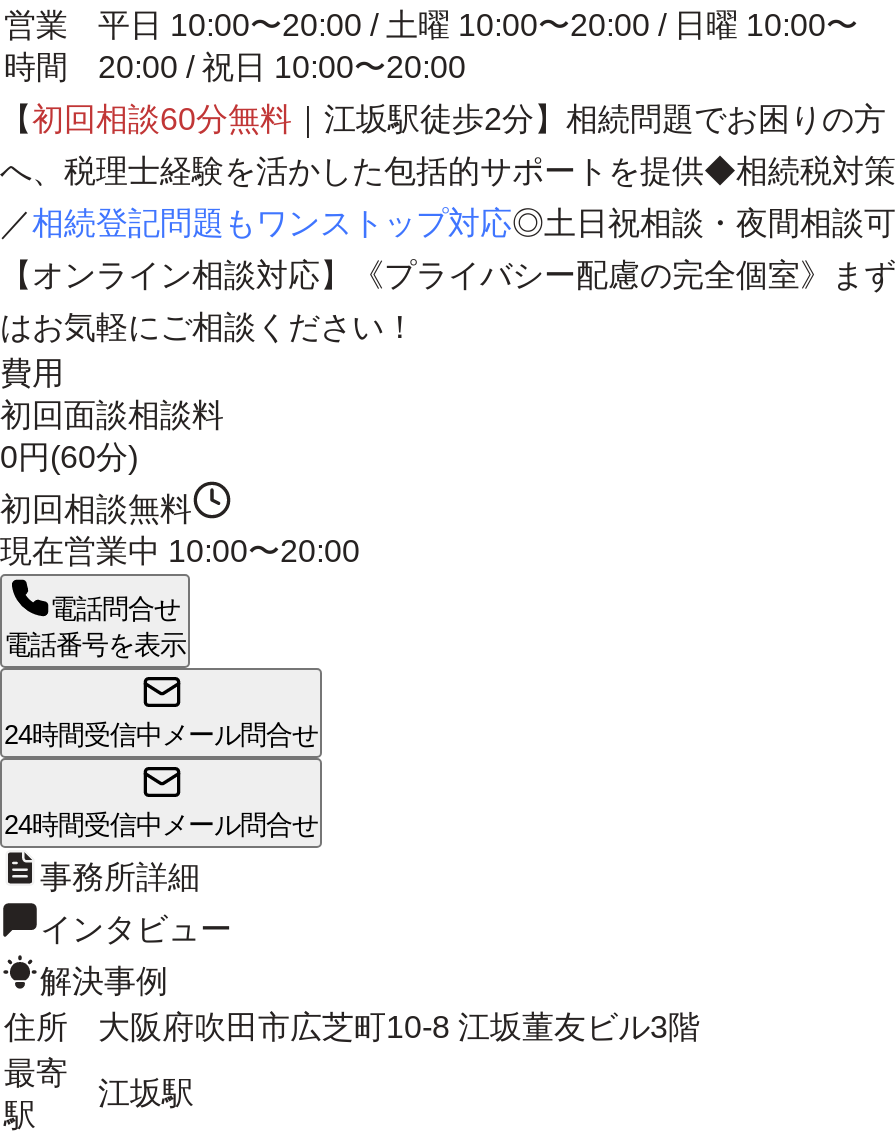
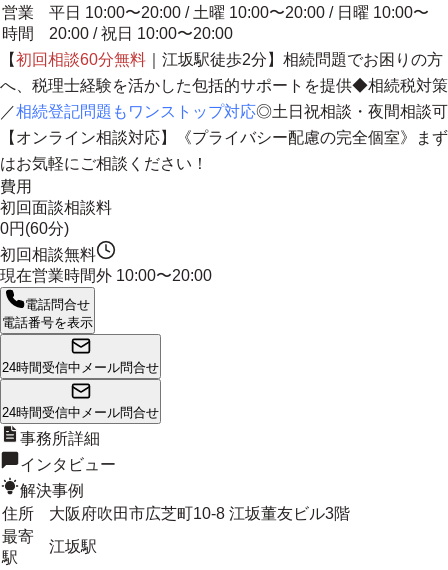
[0,534,360,568] 現在営業中10:00〜20:00 -> [0,267,212,284] 現在営業時間外10:00〜20:00

